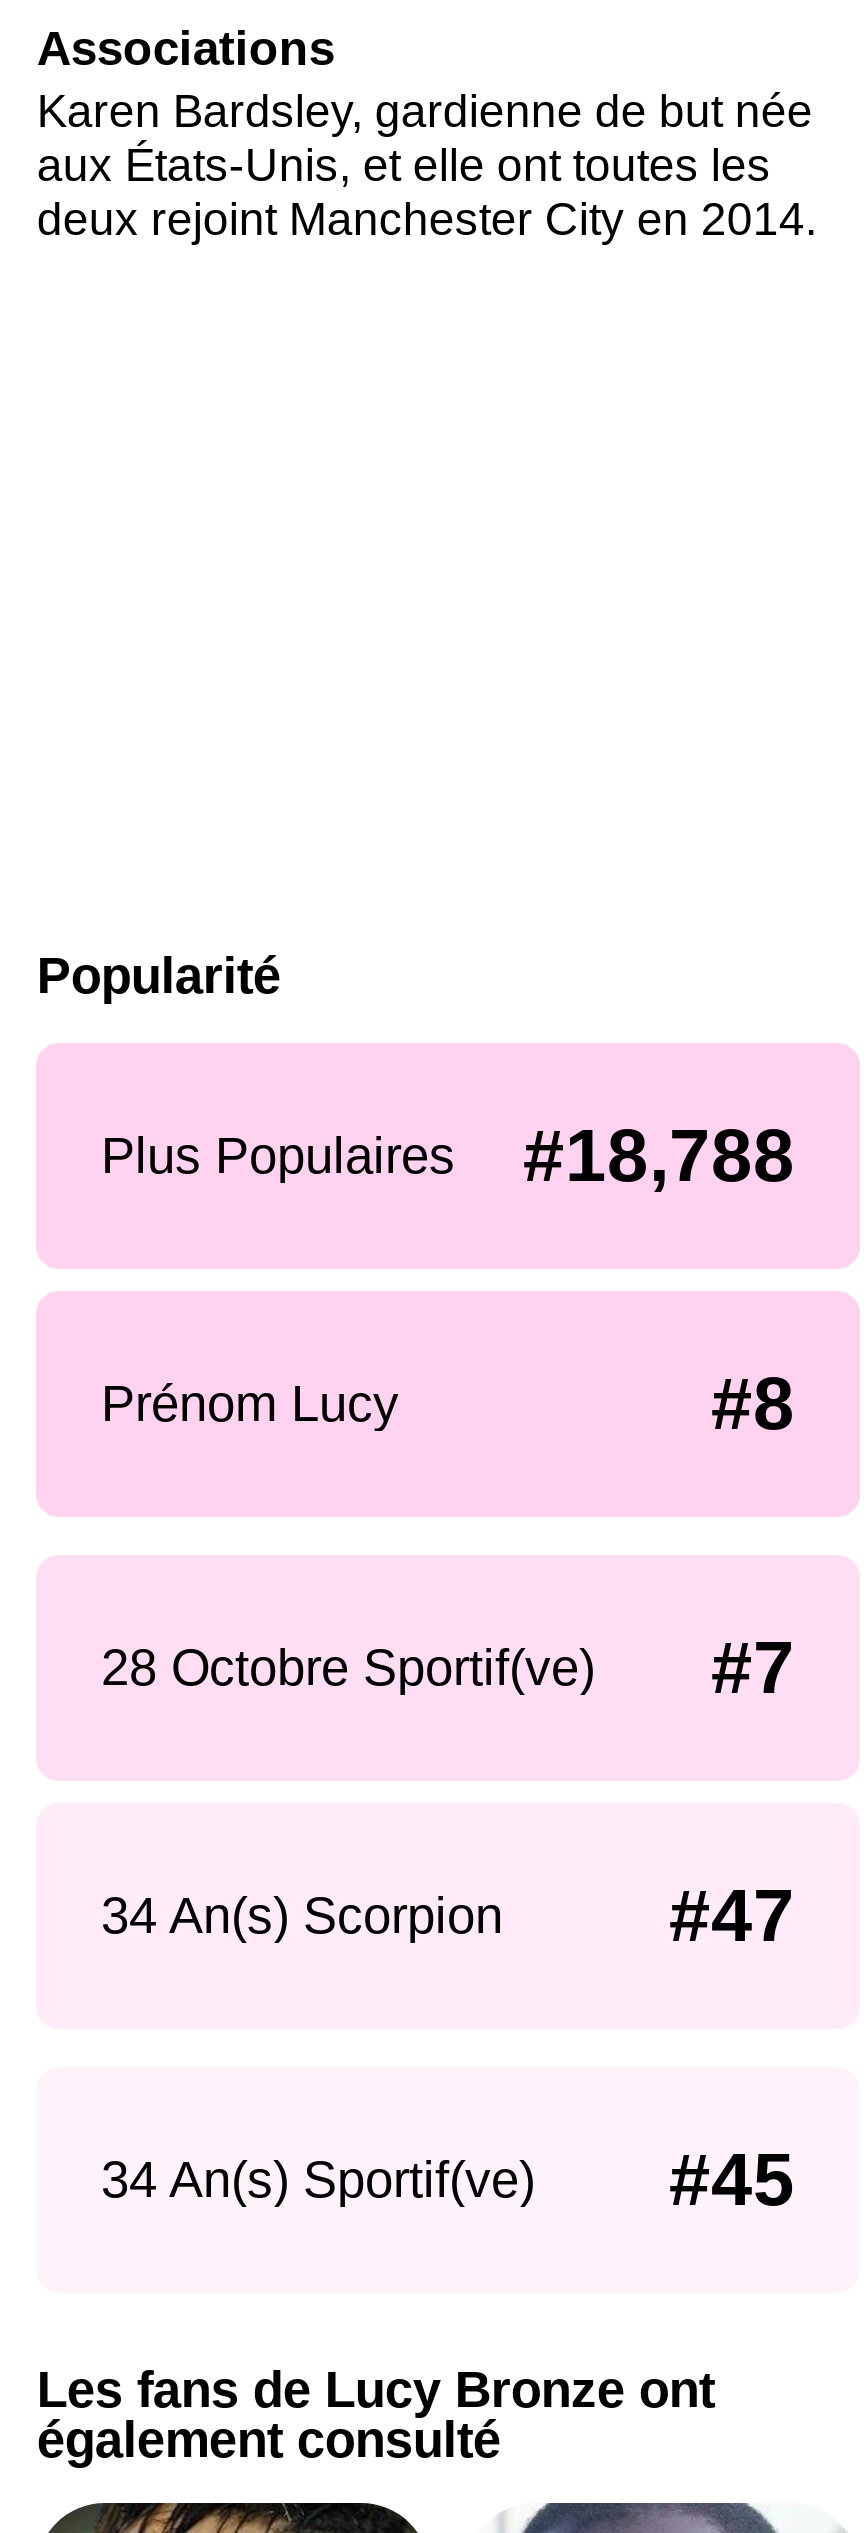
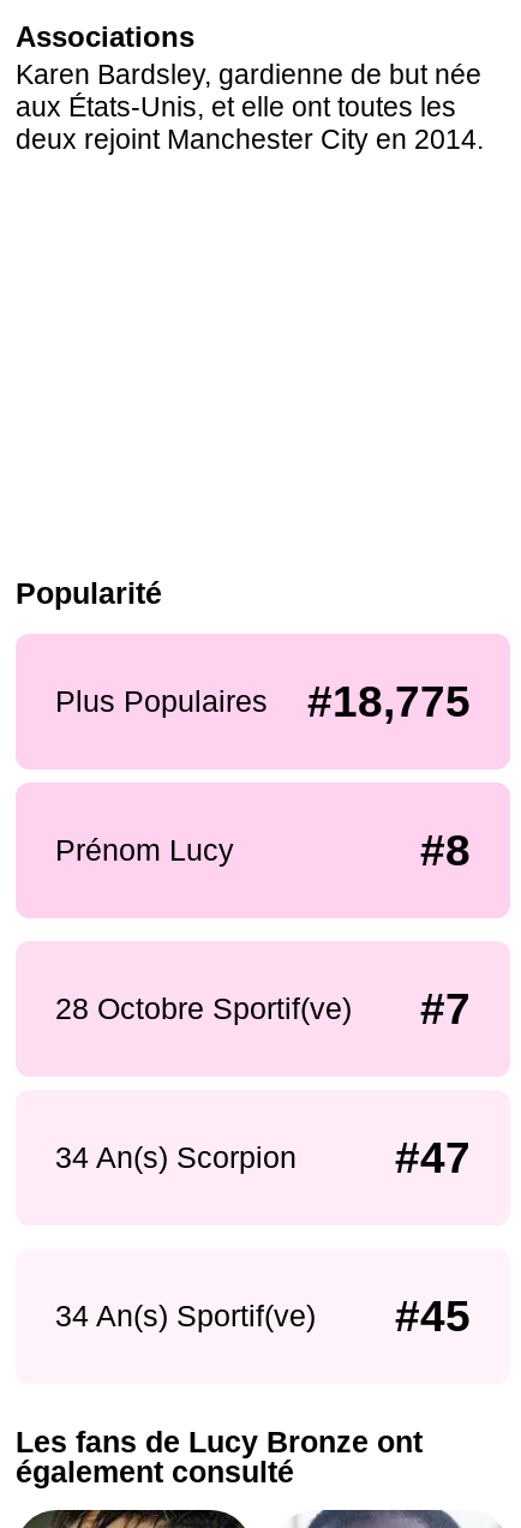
[101,1115,795,1197] Plus Populaires #18,788 -> [55,677,471,726] Plus Populaires #18,775

